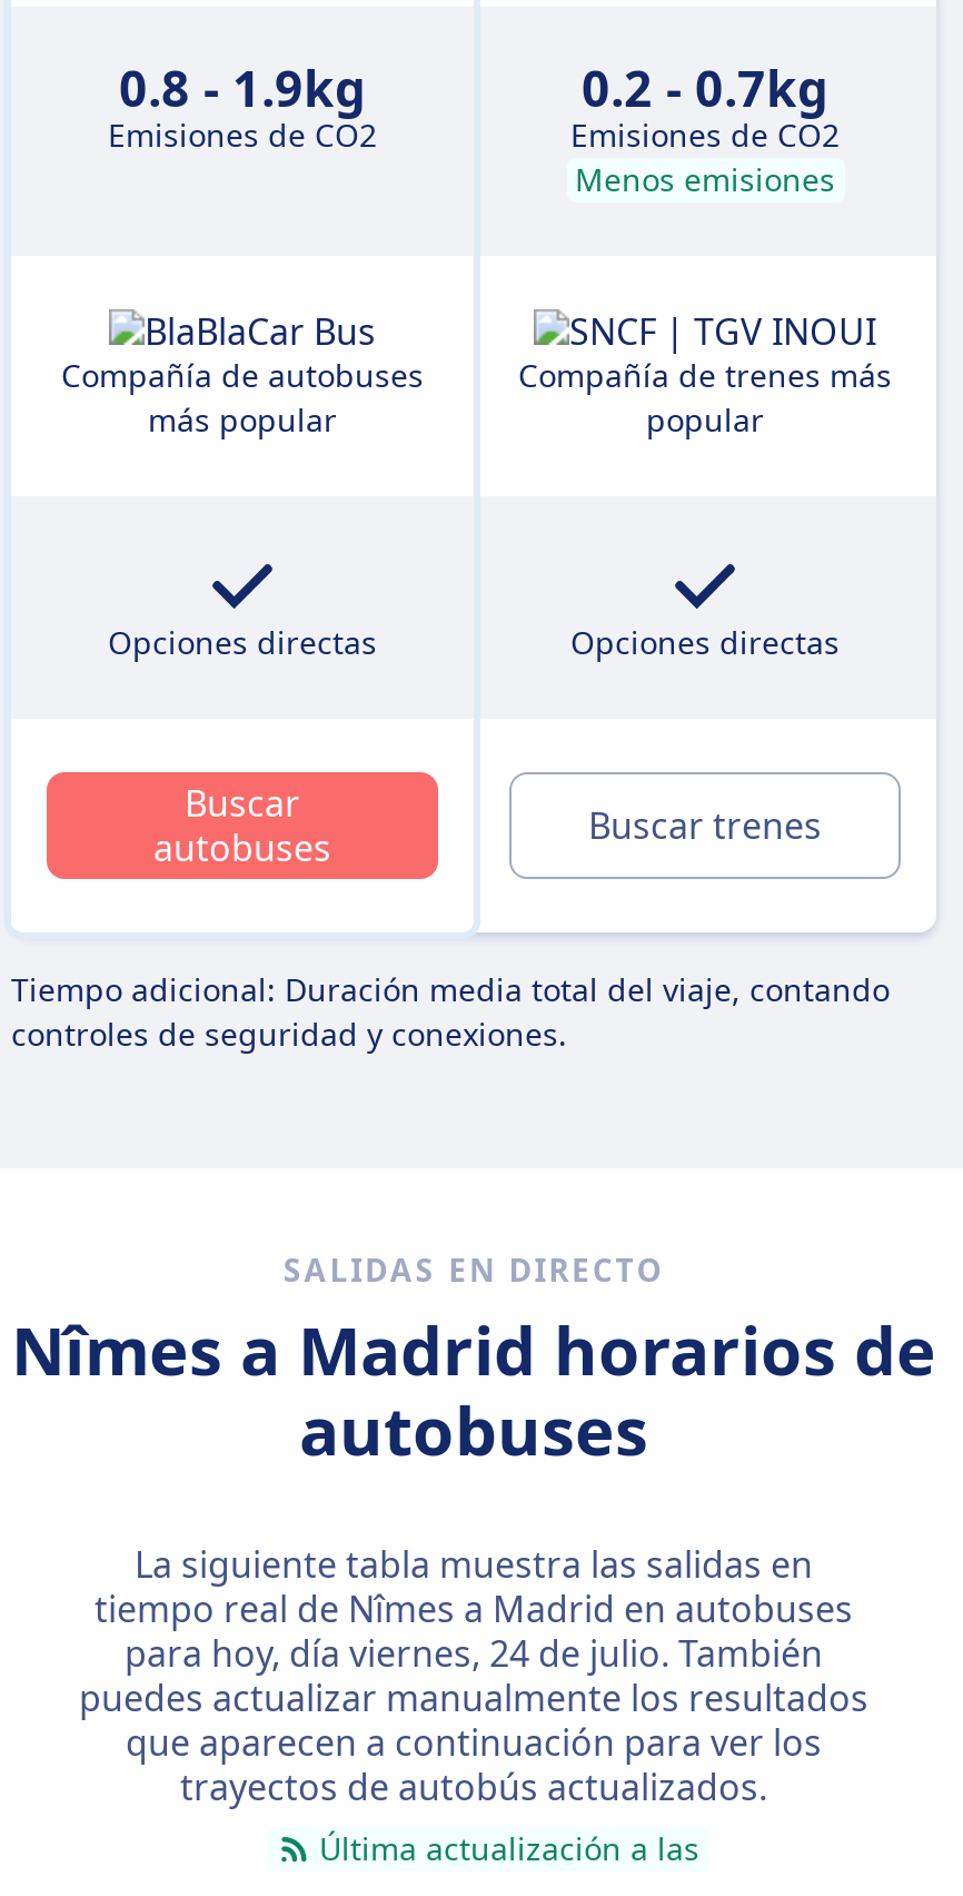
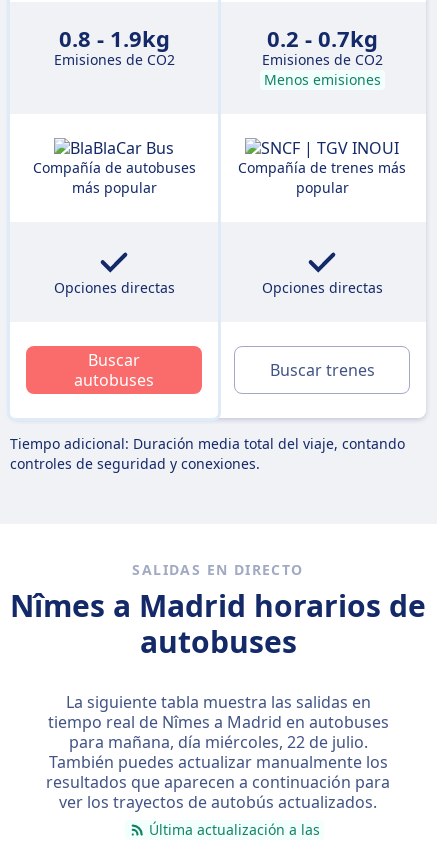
[79,1629,868,1811] para hoy, día viernes, 24 de julio. También | puedes actualizar manualmente los resultados | que aparecen a continuación para ver los | trayectos de autobús actualizados. -> [46,731,390,813] para mañana, día miércoles, 22 de julio. | También puedes actualizar manualmente los | resultados que aparecen a continuación para | ver los trayectos de autobús actualizados.

